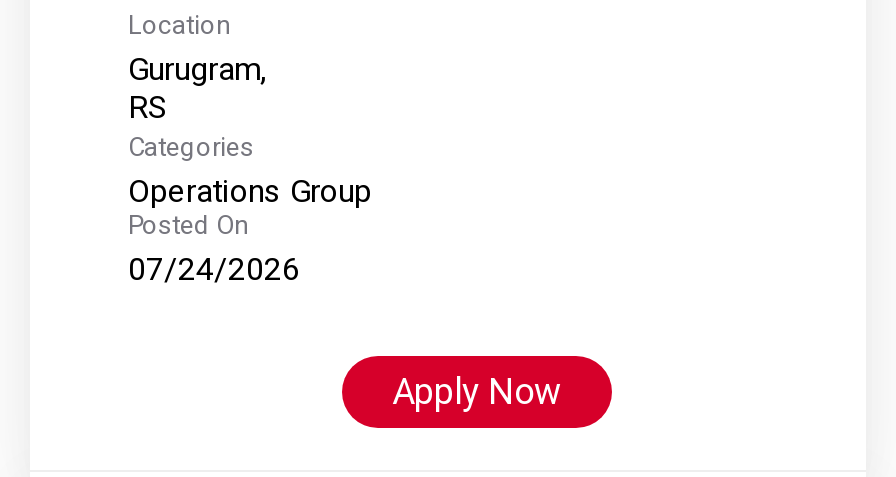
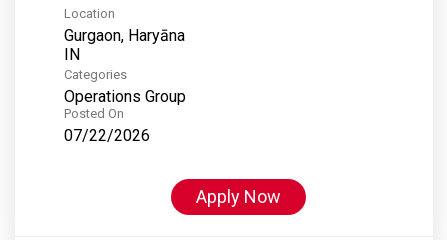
[128,49,266,87] Gurugram, -> [64,26,185,45] Gurgaon, Haryāna
[128,249,300,287] 07/24/2026 -> [64,126,150,145] 07/22/2026

